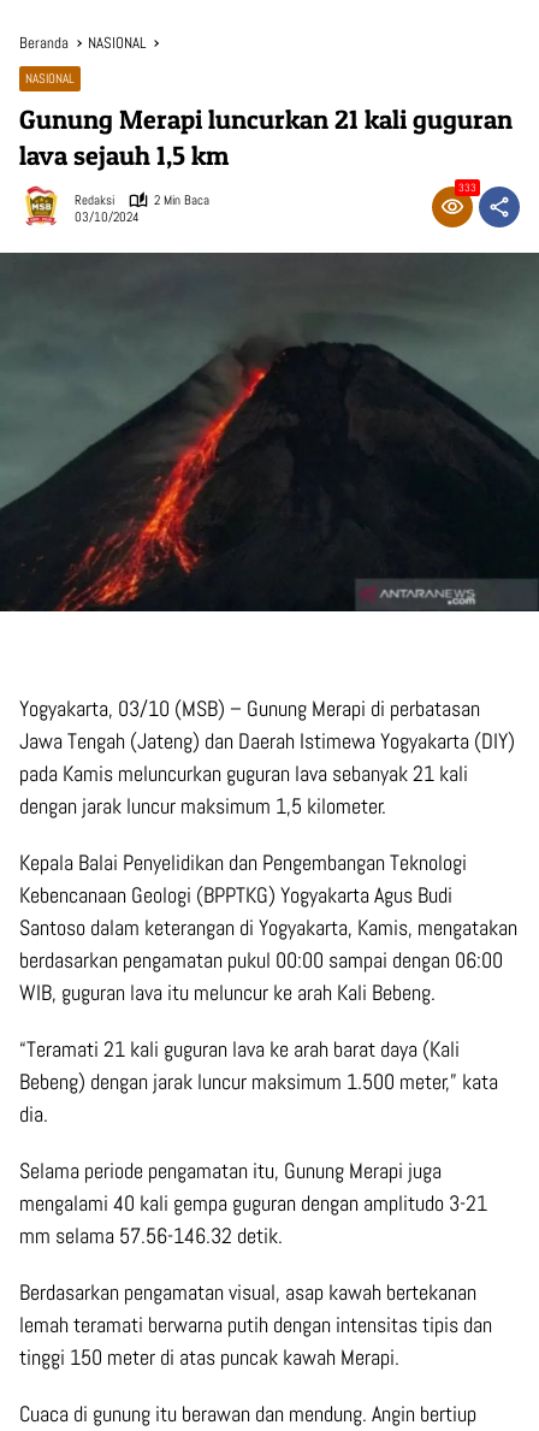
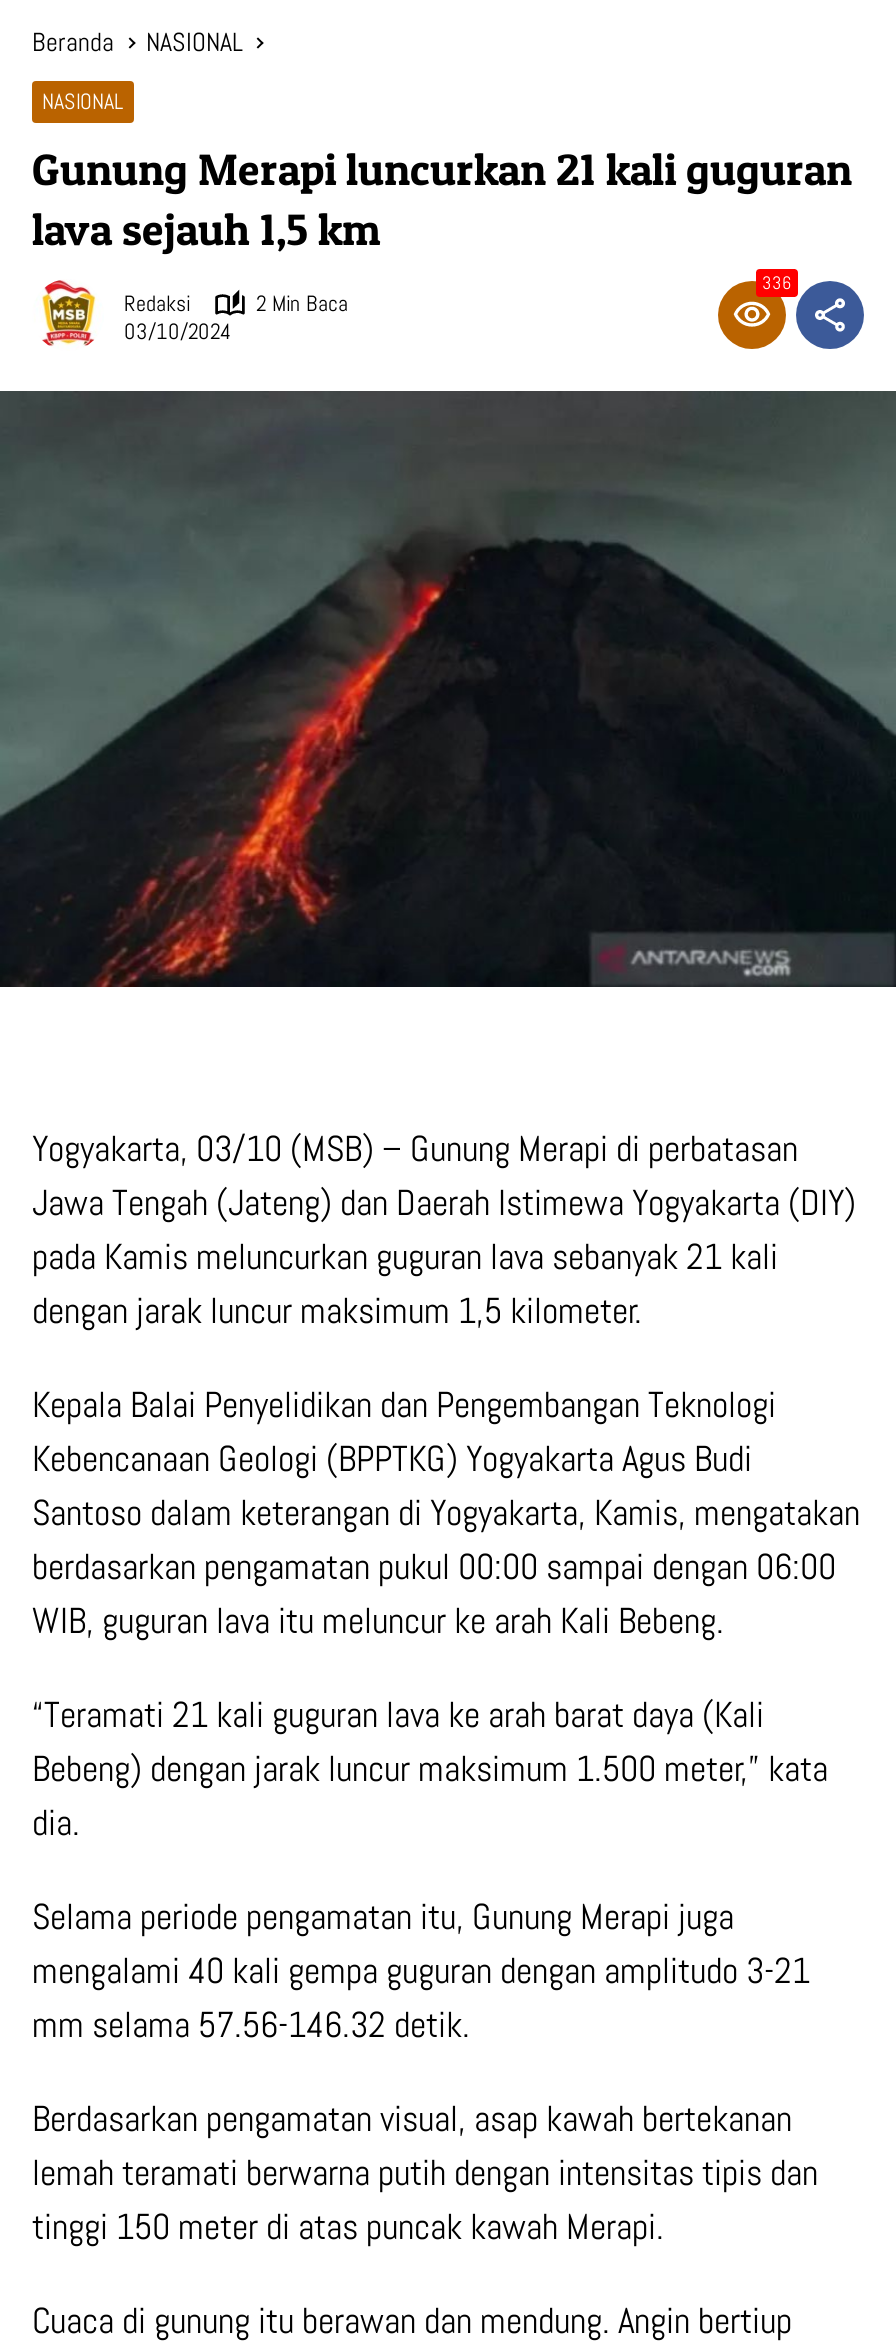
[458,181,476,195] 333 -> [762,271,792,295] 336

